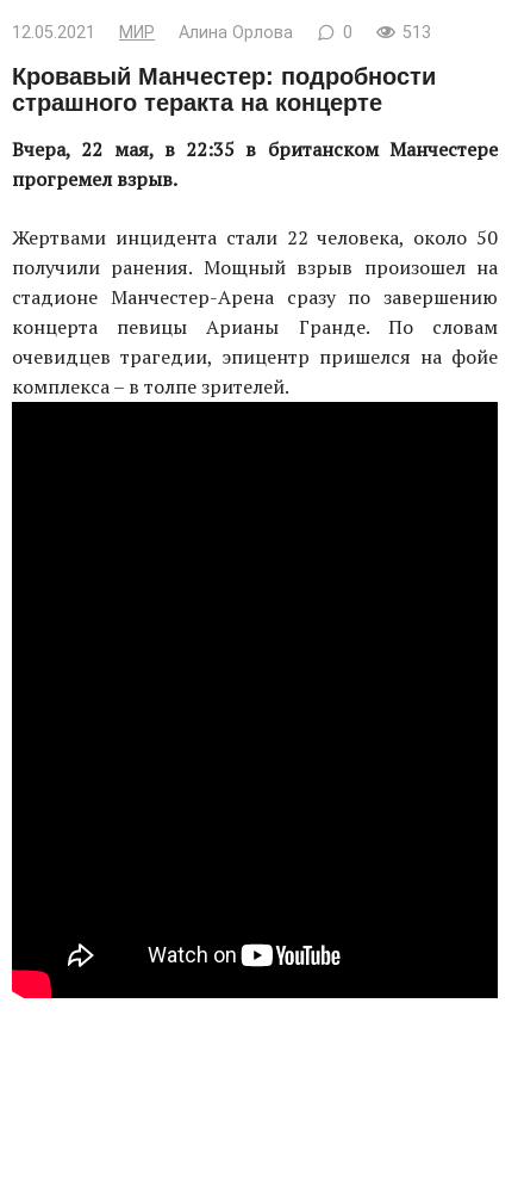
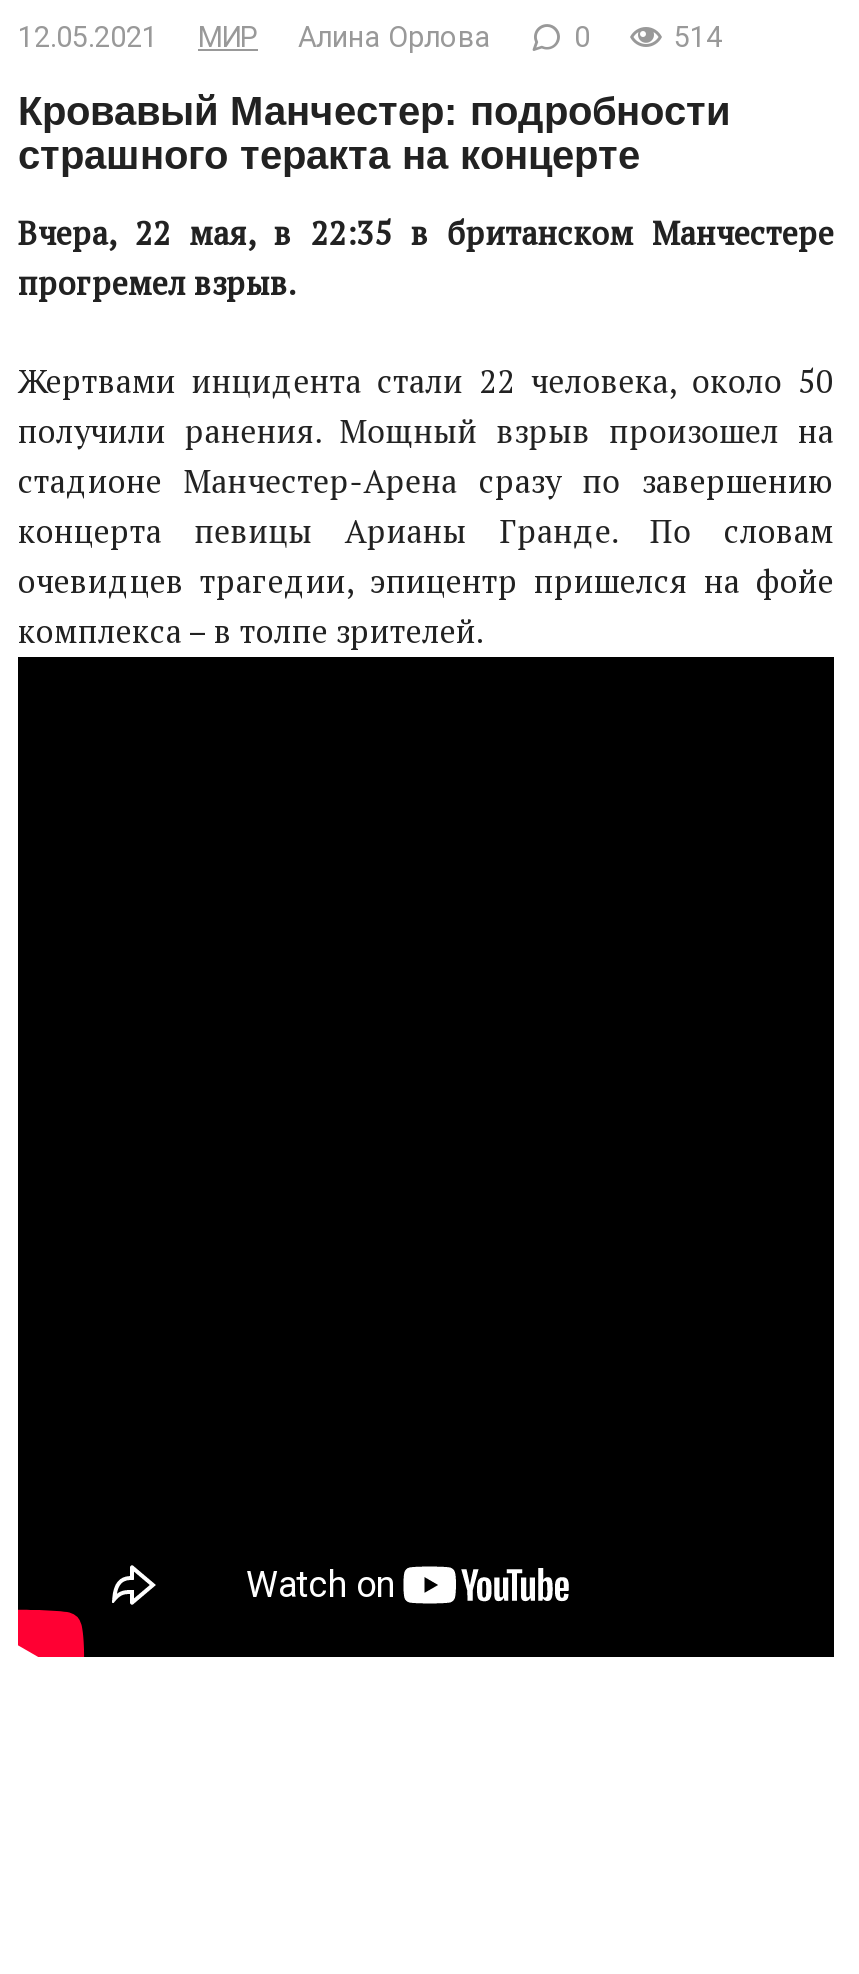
[402,22,431,43] 513 -> [674,20,722,54] 514

